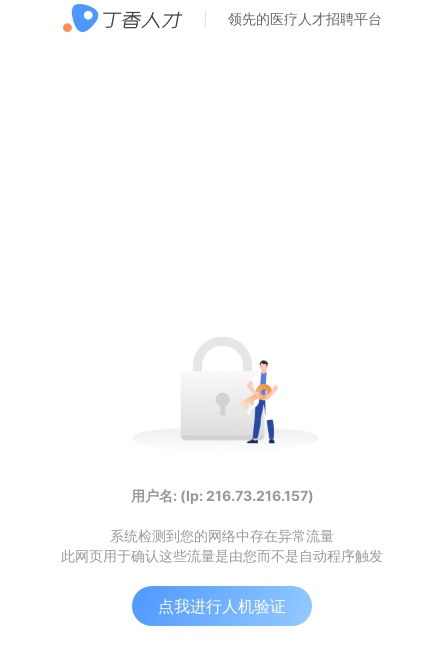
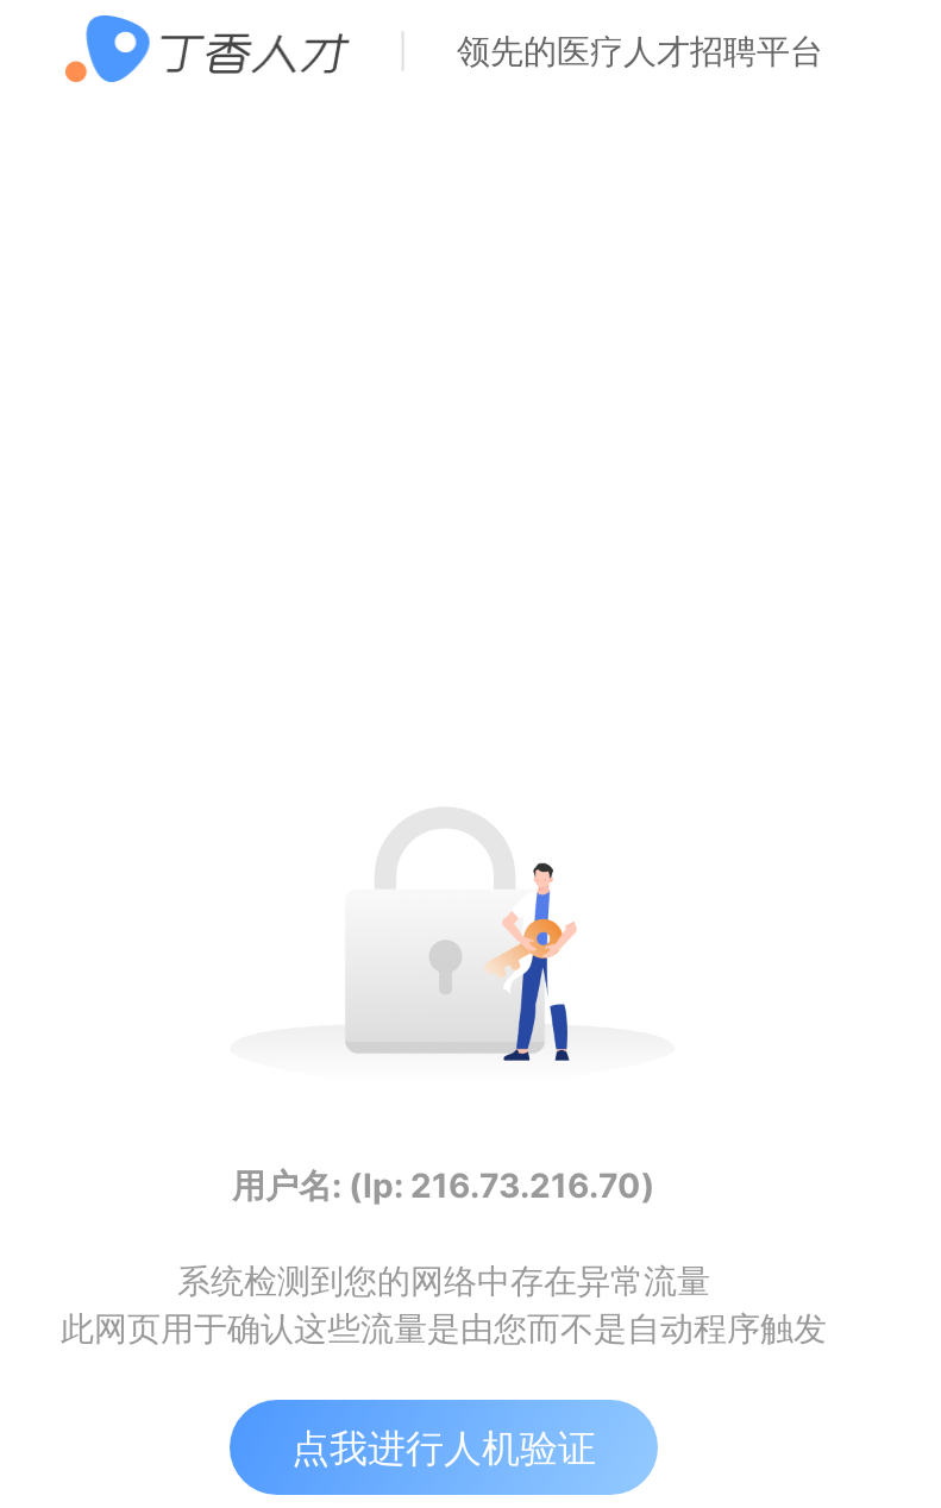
[130,487,313,504] 用户名: (Ip: 216.73.216.157) -> [232,1164,655,1205] 用户名: (Ip: 216.73.216.70)

